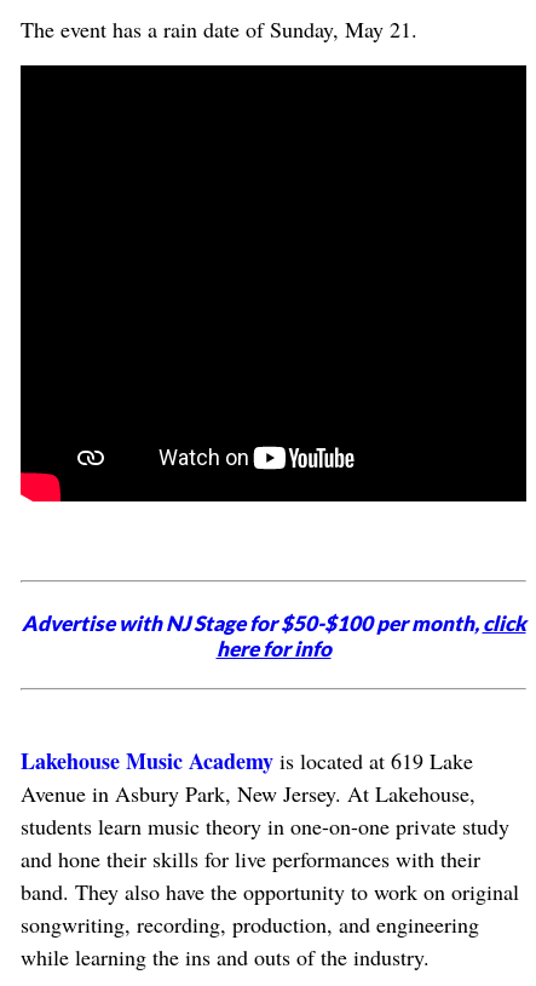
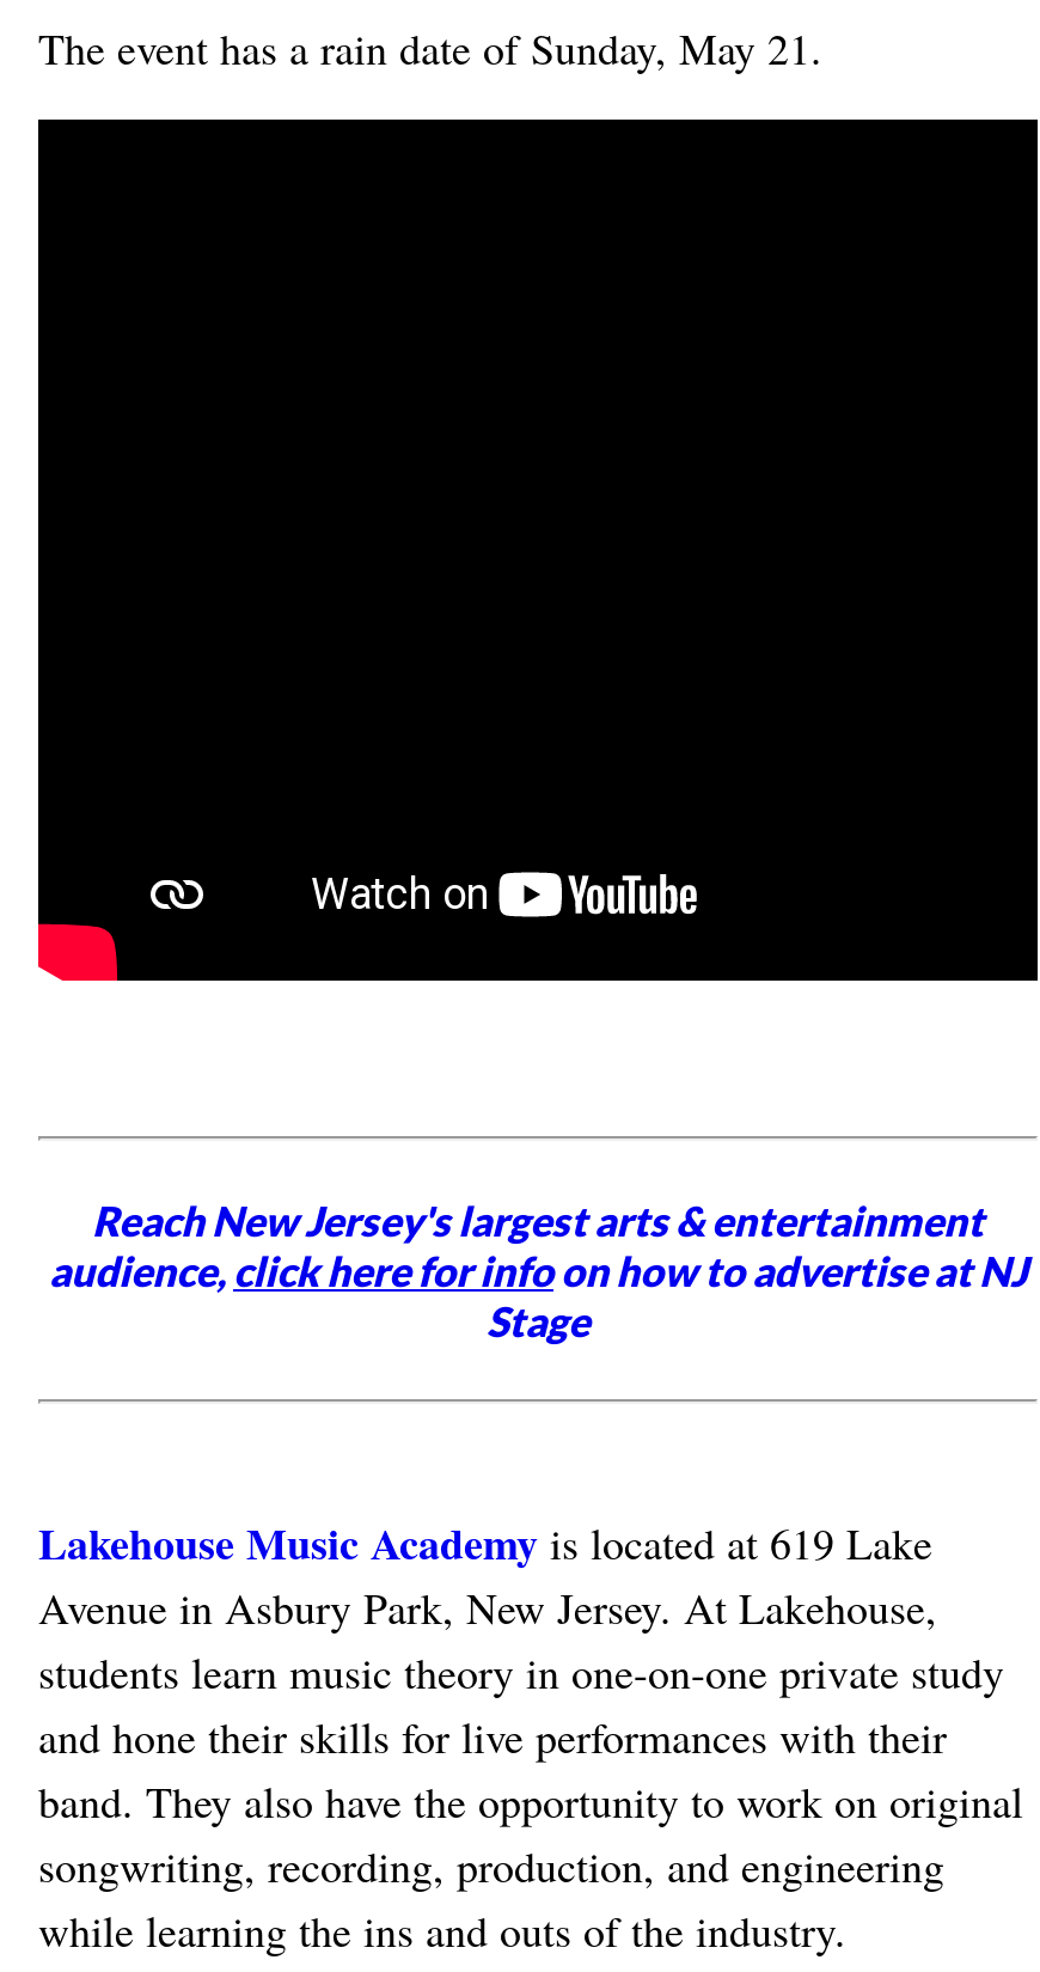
[21,610,526,661] Advertise with NJ Stage for $50-$100 per month, click | here for info -> [49,1195,1027,1346] Reach New Jersey's largest arts & entertainment | audience, click here for infoon how to advertise at NJ | Stage

